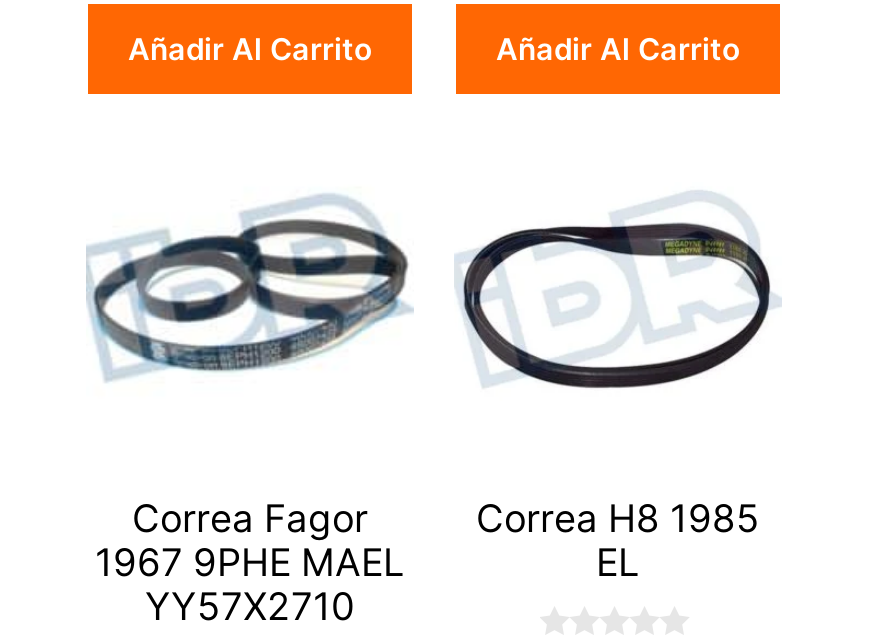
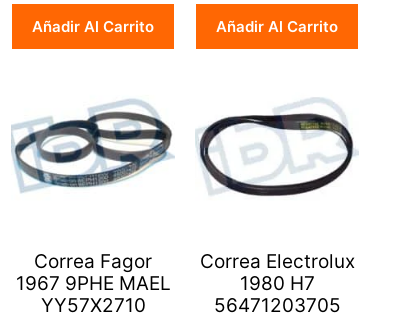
[476,496,760,586] Correa H8 1985 | EL -> [199,250,354,317] Correa Electrolux | 1980 H7 | 56471203705

